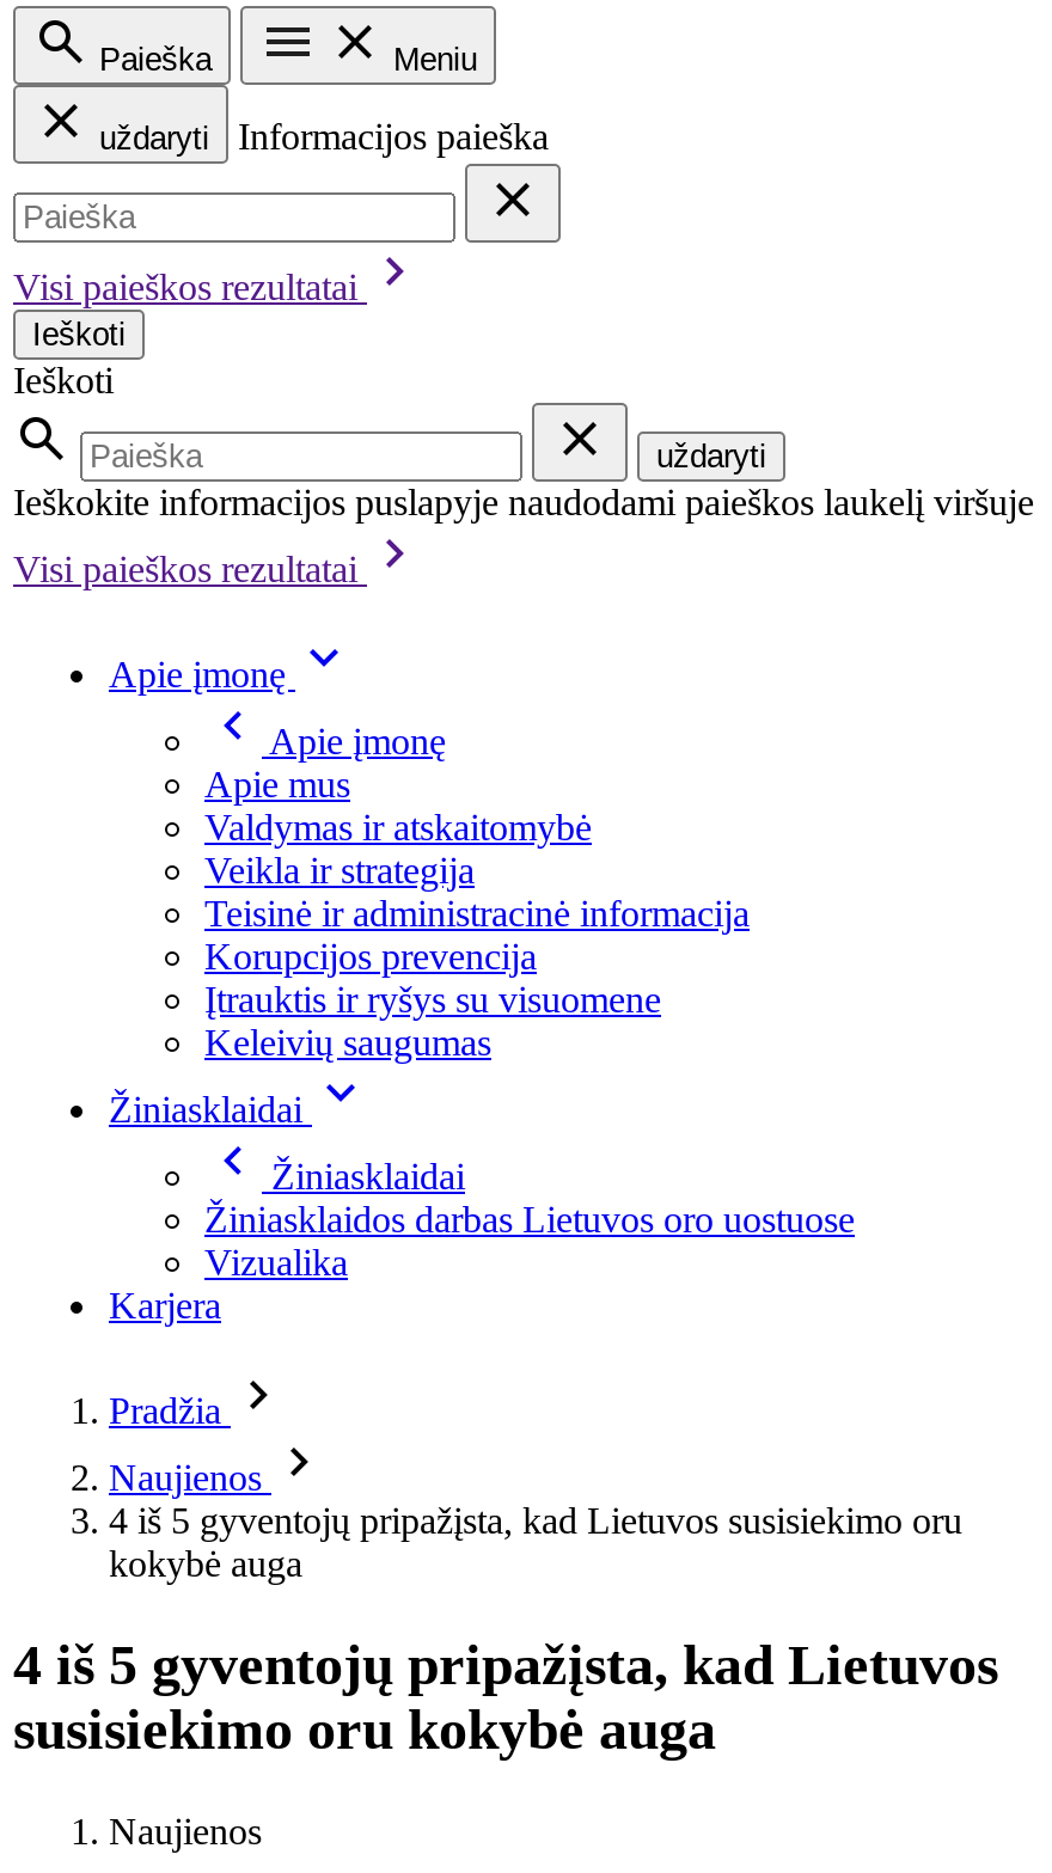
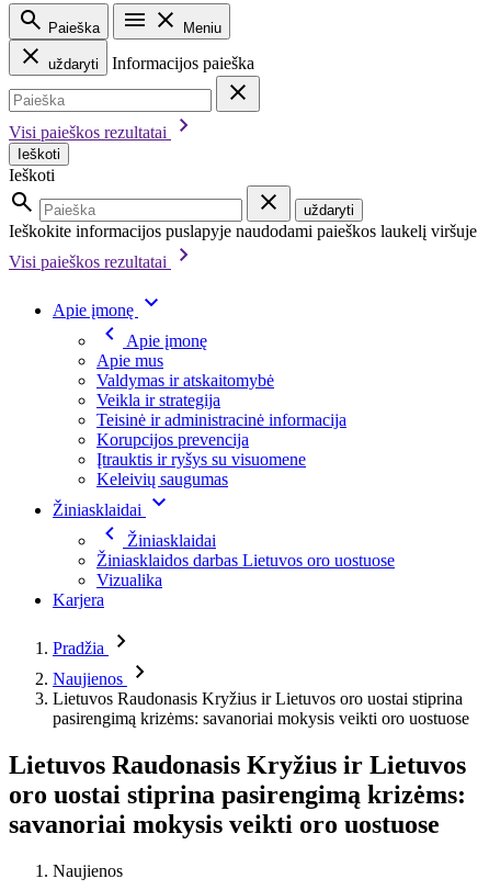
[109,1500,962,1584] 4 iš 5 gyventojų pripažįsta, kad Lietuvos susisiekimo oru | kokybė auga -> [53,689,469,727] Lietuvos Raudonasis Kryžius ir Lietuvos oro uostai stiprina | pasirengimą krizėms: savanoriai mokysis veikti oro uostuose
[13,1633,998,1760] 4 iš 5 gyventojų pripažįsta, kad Lietuvos | susisiekimo oru kokybė auga -> [9,750,466,838] Lietuvos Raudonasis Kryžius ir Lietuvos | oro uostai stiprina pasirengimą krizėms: | savanoriai mokysis veikti oro uostuose

